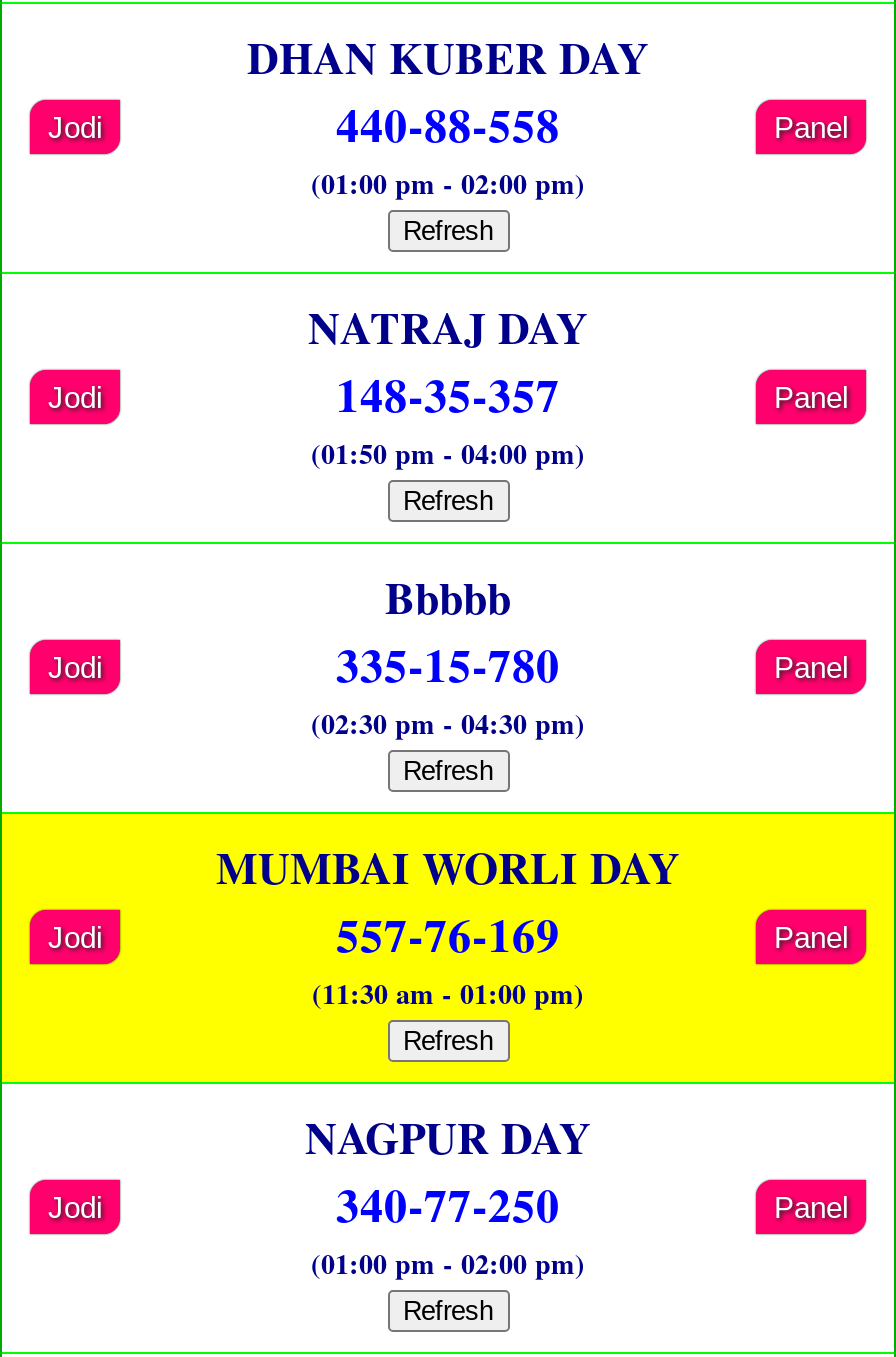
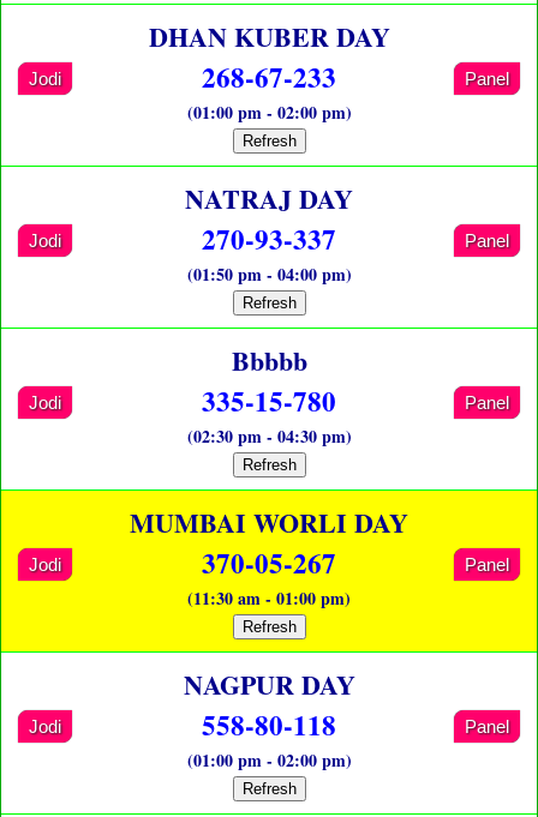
[336,90,560,158] 440-88-558 -> [202,56,336,97] 268-67-233
[336,360,560,428] 148-35-357 -> [202,218,336,259] 270-93-337
[336,900,560,968] 557-76-169 -> [202,542,336,583] 370-05-267
[336,1170,560,1238] 340-77-250 -> [202,704,336,745] 558-80-118

